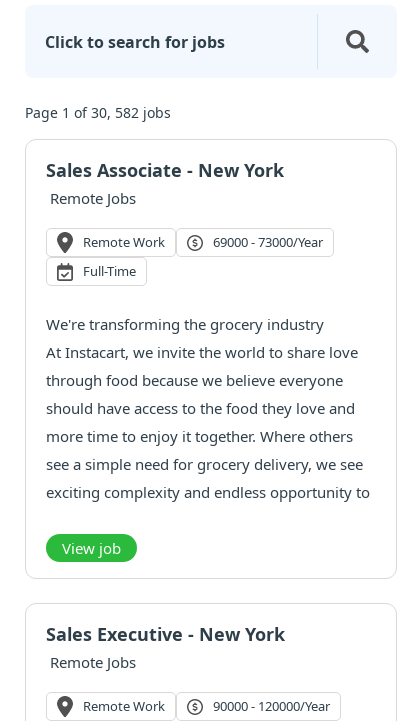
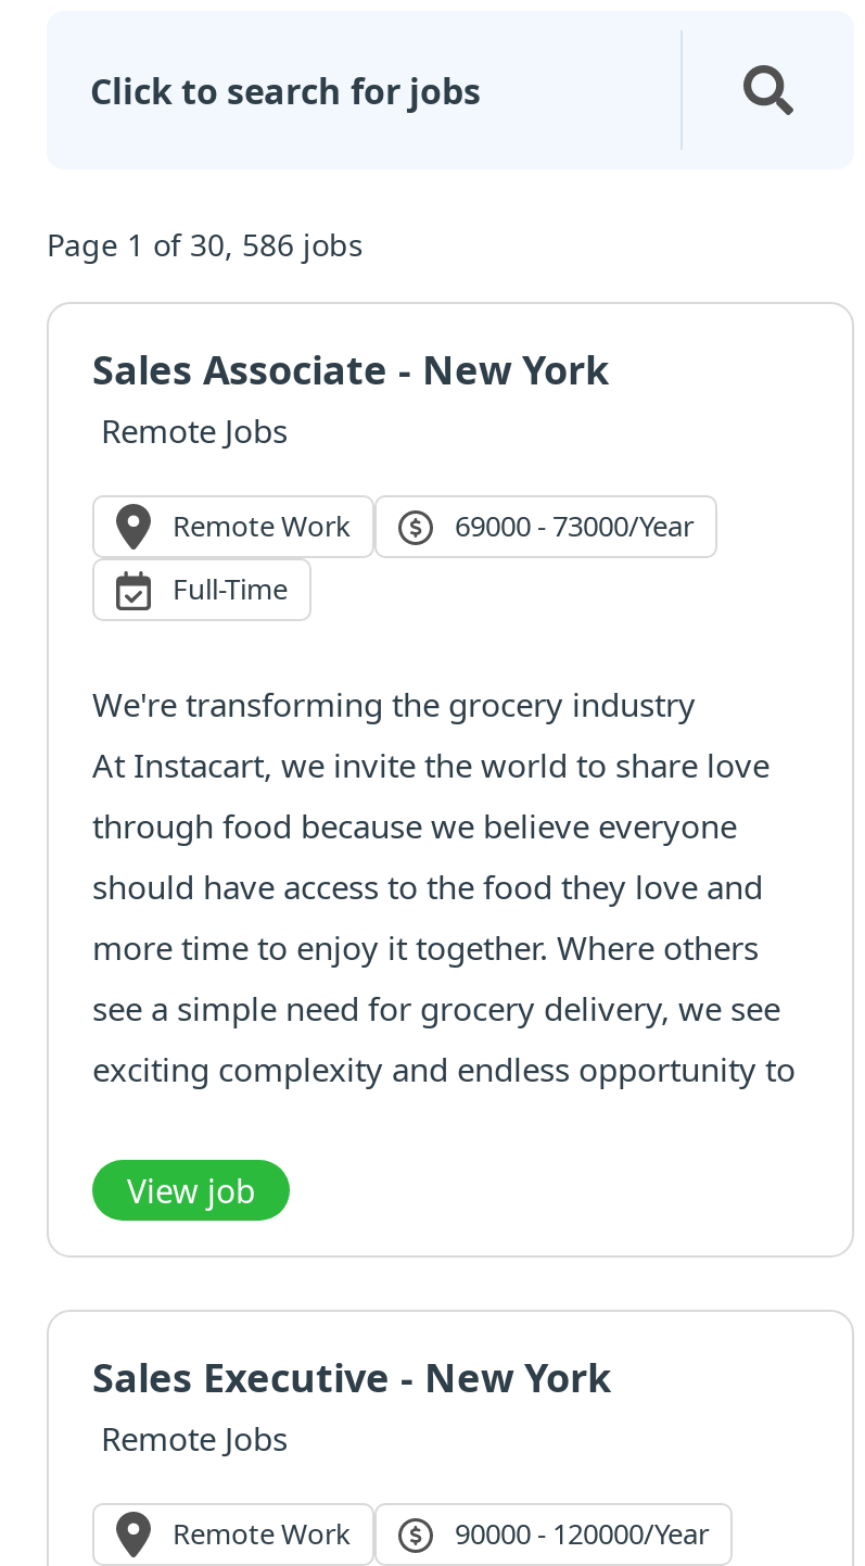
[25,103,171,122] Page 1 of 30, 582 jobs -> [47,225,364,266] Page 1 of 30, 586 jobs

